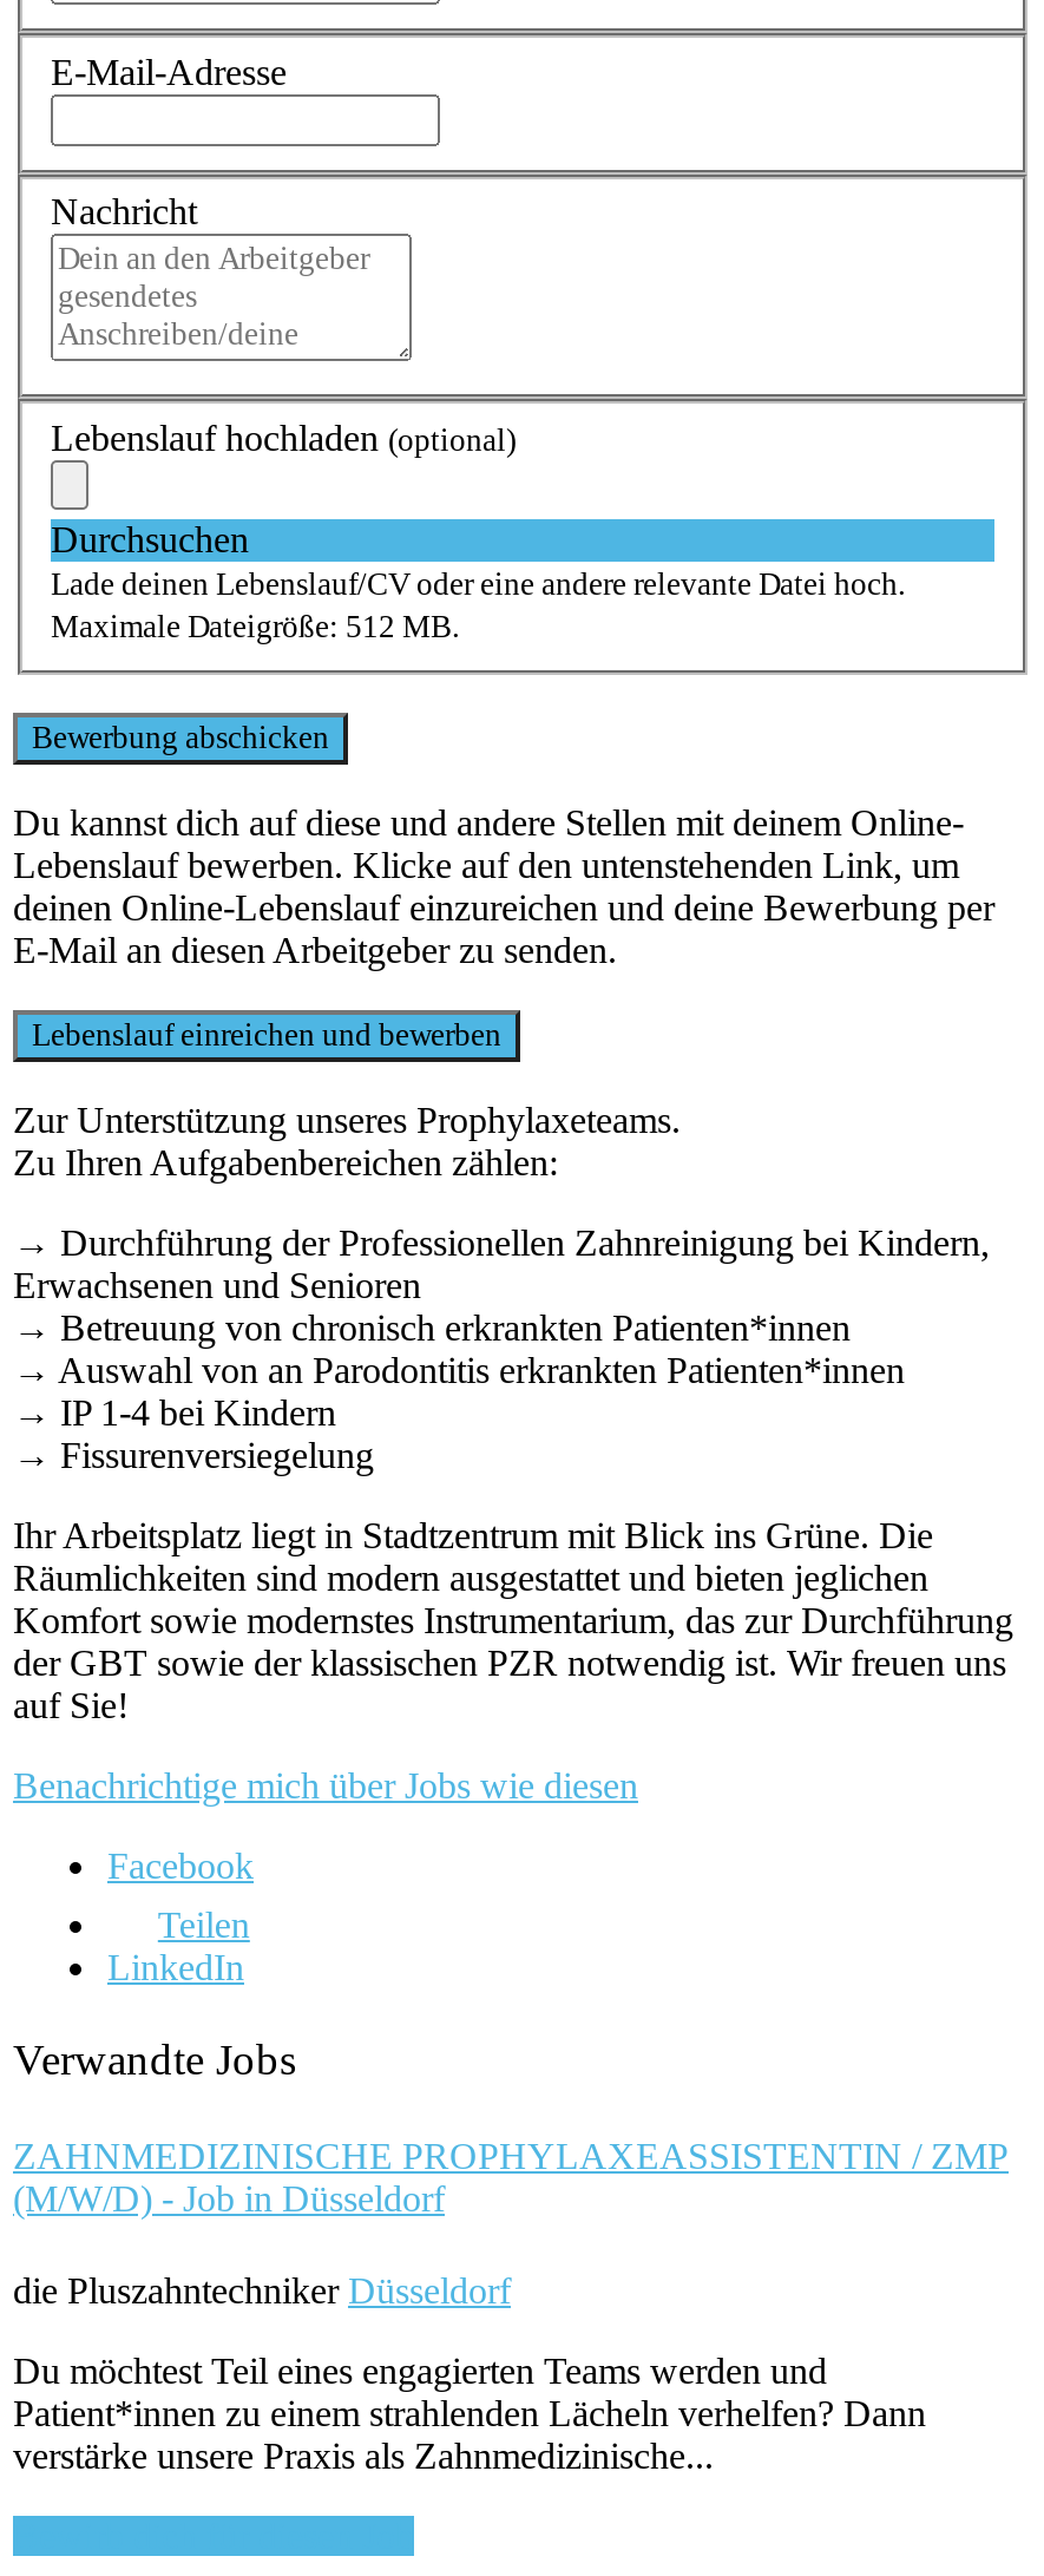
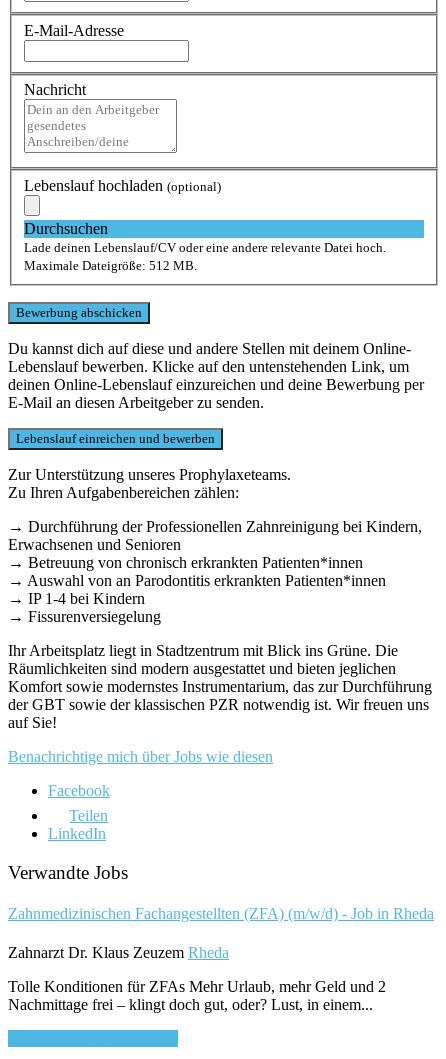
[13,2135,1009,2218] ZAHNMEDIZINISCHE PROPHYLAXEASSISTENTIN / ZMP | (M/W/D) - Job in Düsseldorf -> [8,905,434,922] Zahnmedizinischen Fachangestellten (ZFA) (m/w/d) - Job in Rheda
[13,2271,511,2311] die Pluszahntechniker Düsseldorf -> [8,944,229,961] Zahnarzt Dr. Klaus Zeuzem Rheda
[13,2351,926,2476] Du möchtest Teil eines engagierten Teams werden und | Patient*innen zu einem strahlenden Lächeln verhelfen? Dann | verstärke unsere Praxis als Zahnmedizinische... -> [8,978,386,1013] Tolle Konditionen für ZFAs Mehr Urlaub, mehr Geld und 2 | Nachmittage frei – klingt doch gut, oder? Lust, in einem...

